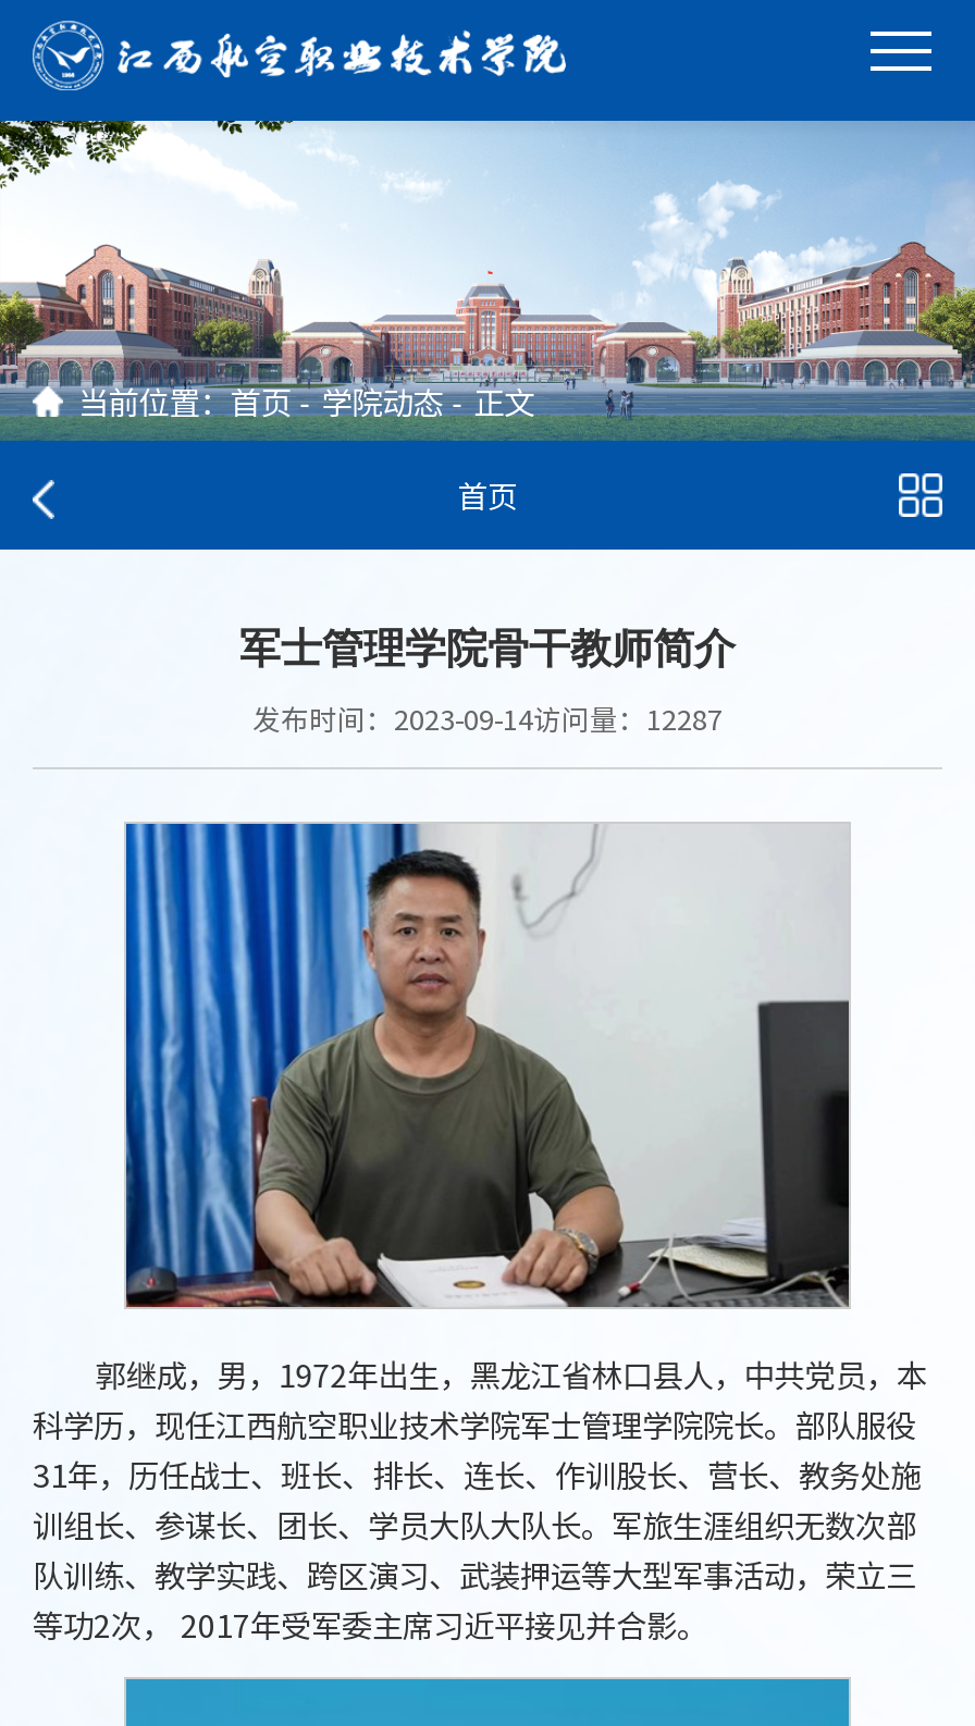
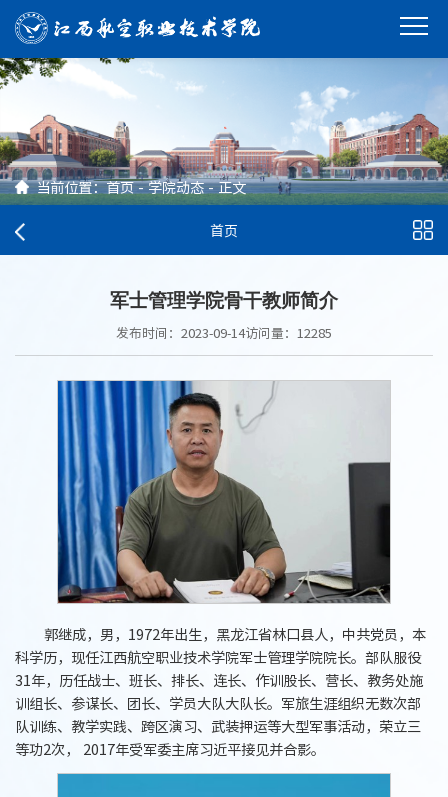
[252,698,723,739] 发布时间：2023-09-14访问量：12287 -> [116,323,332,342] 发布时间：2023-09-14访问量：12285

